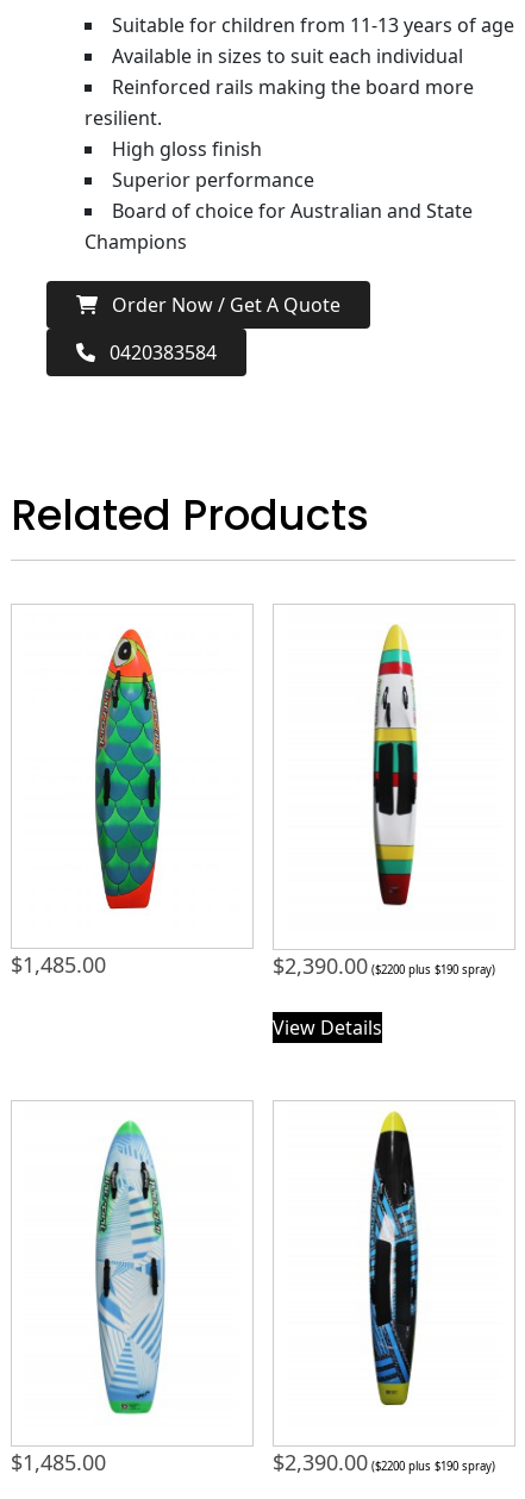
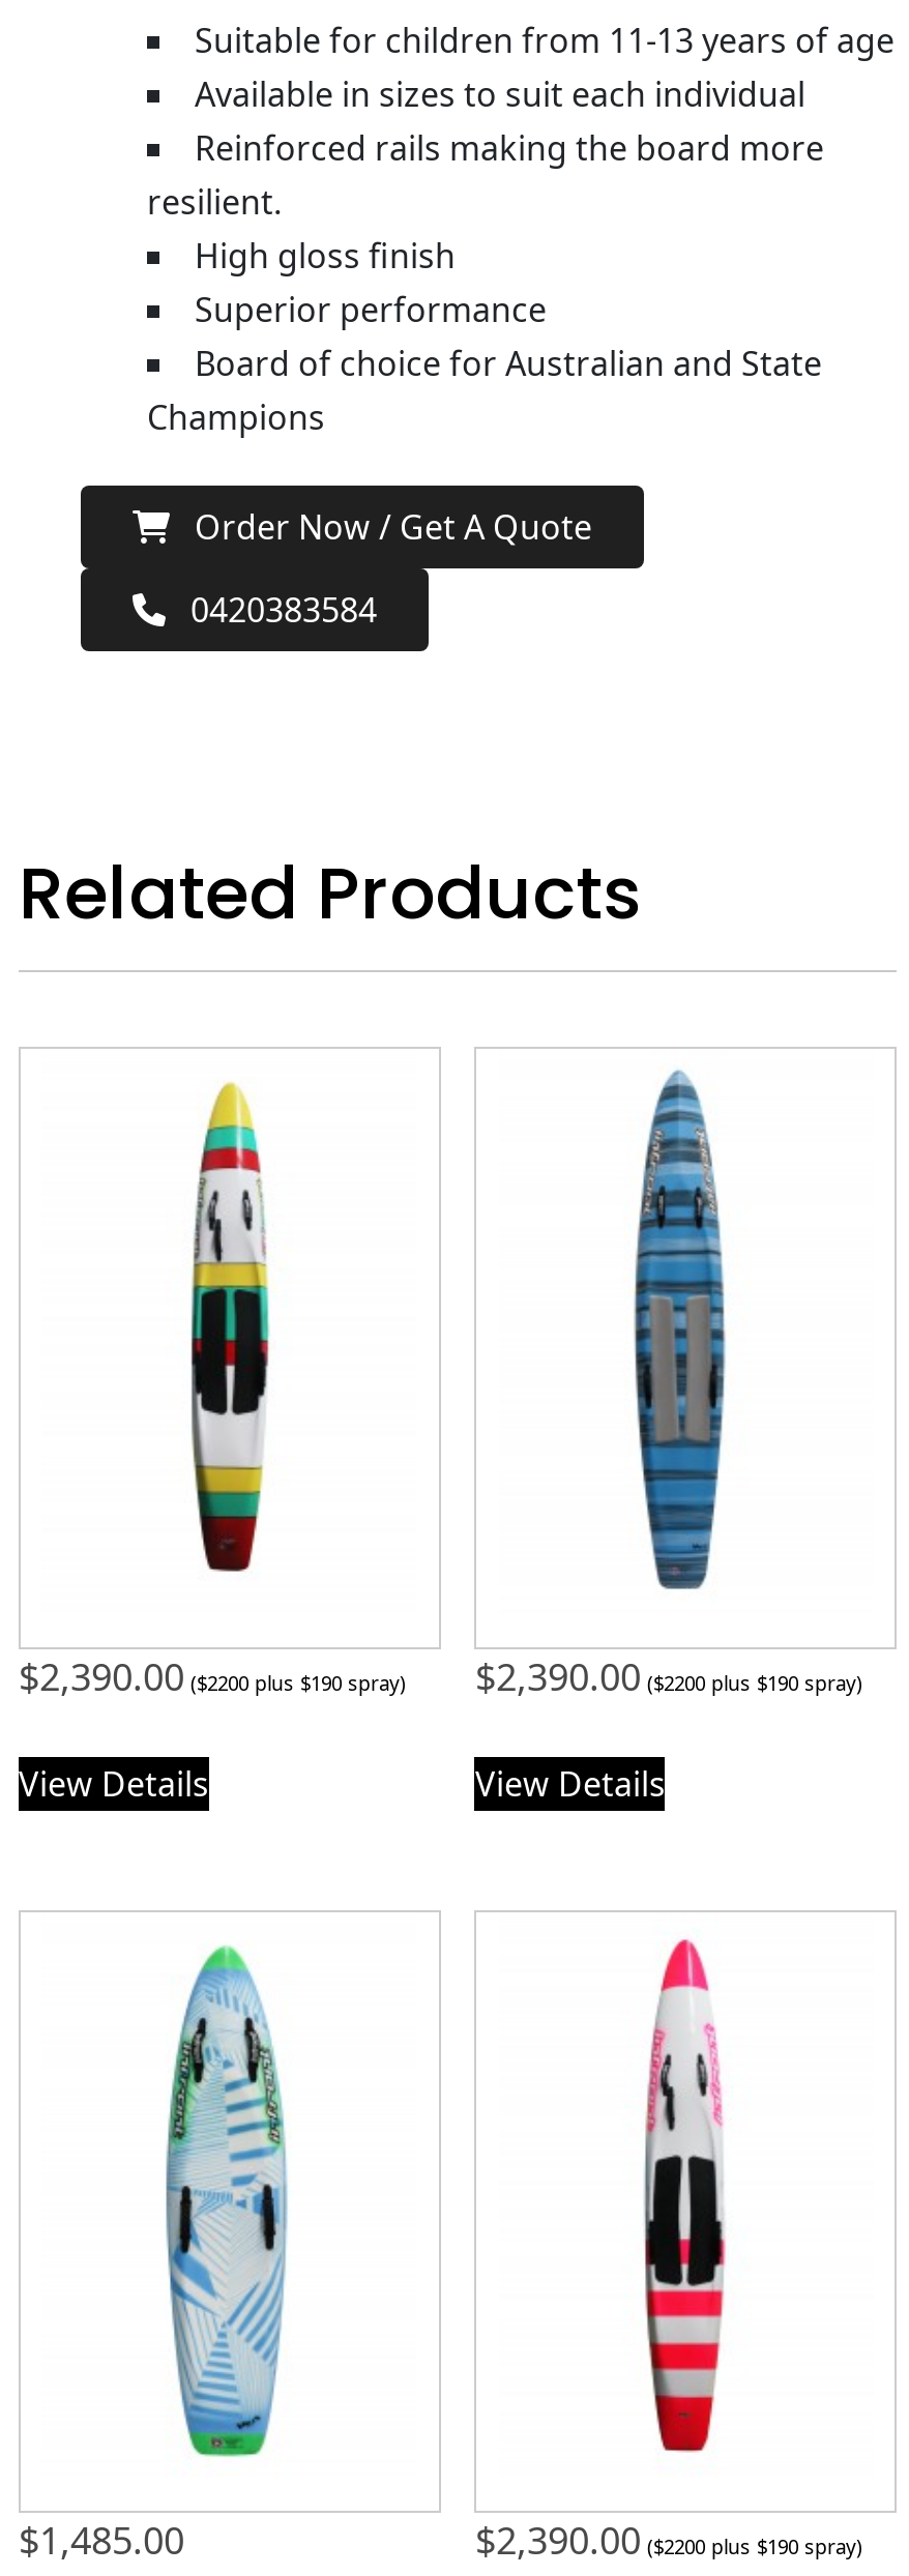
[365,618,419,916] [image] -> [634,1070,727,1591] [image]
[11,625,162,979] [image] | $1,485.00 -> [19,1080,406,1808] [image] | $2,390.00($2200 plus $190 spray) | View Details
[369,1110,419,1411] [image] -> [644,1931,727,2453] [image]

